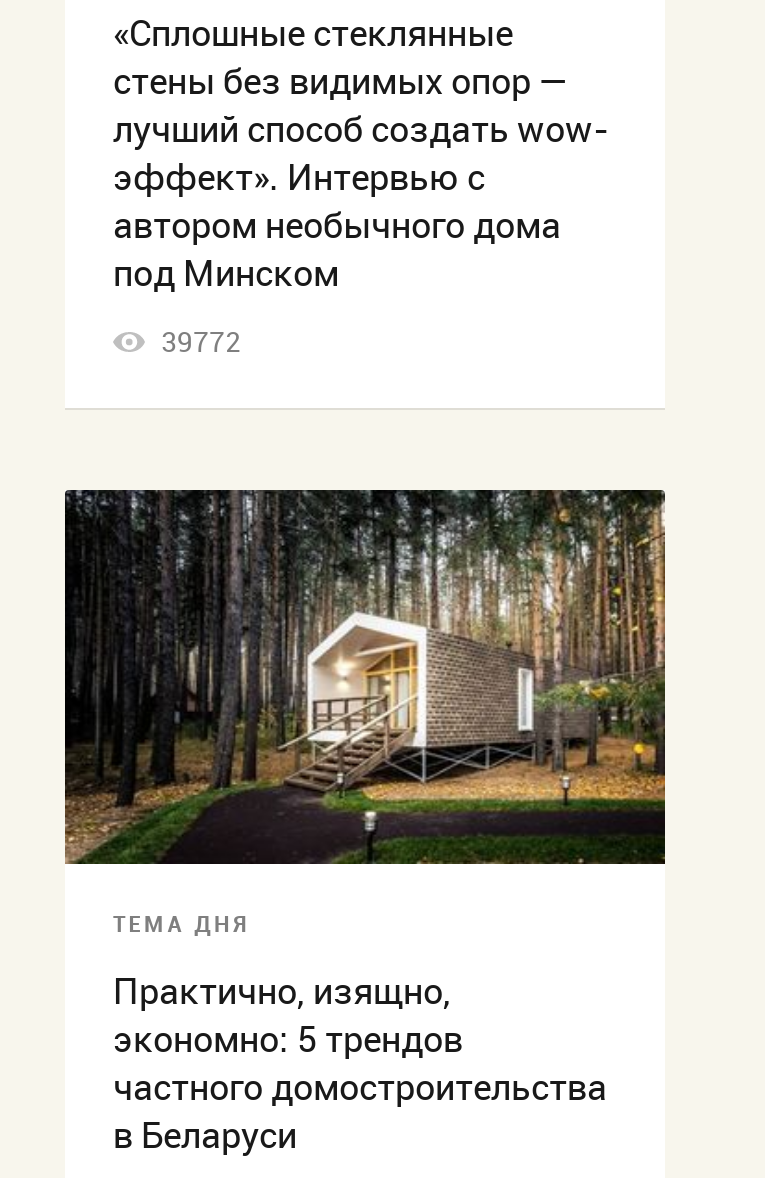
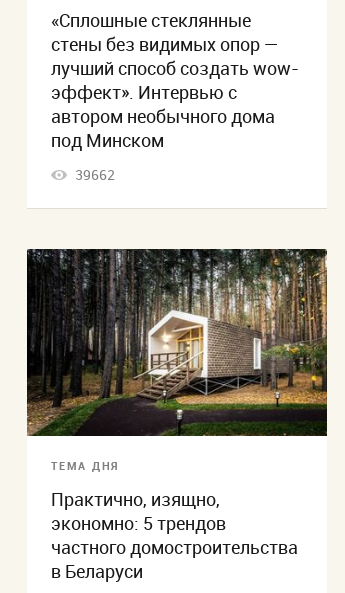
[161,326,241,358] 39772 -> [75,167,115,183] 39662

